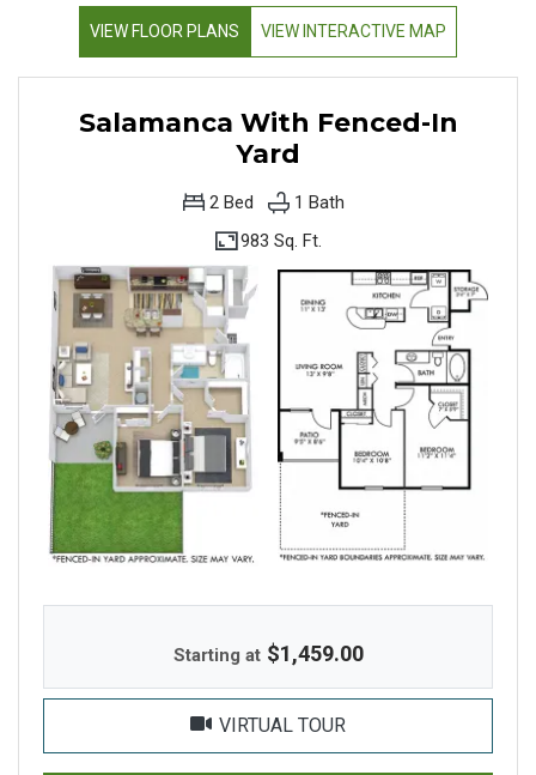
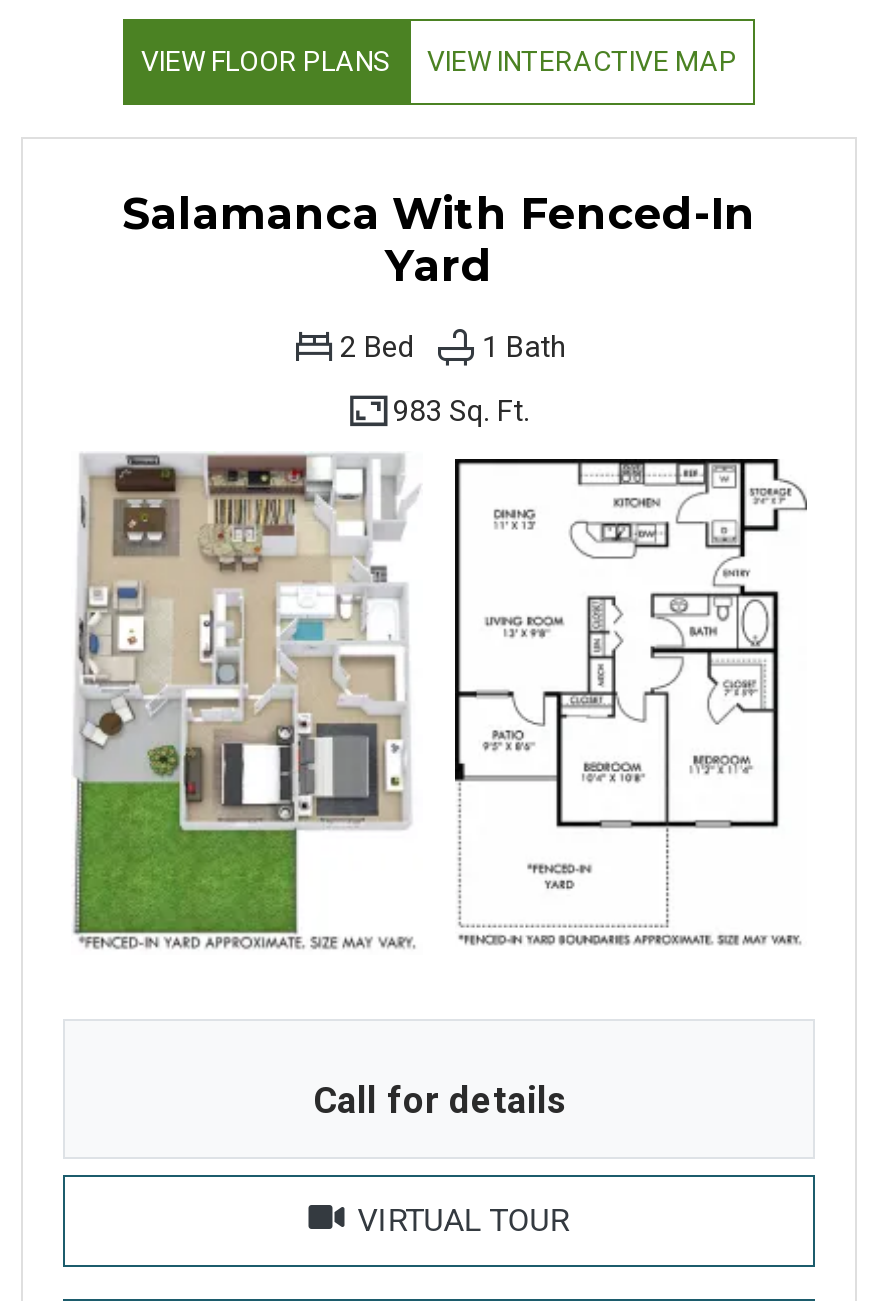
[173,641,363,666] Starting at $1,459.00 -> [313,1079,565,1121] Call for details

